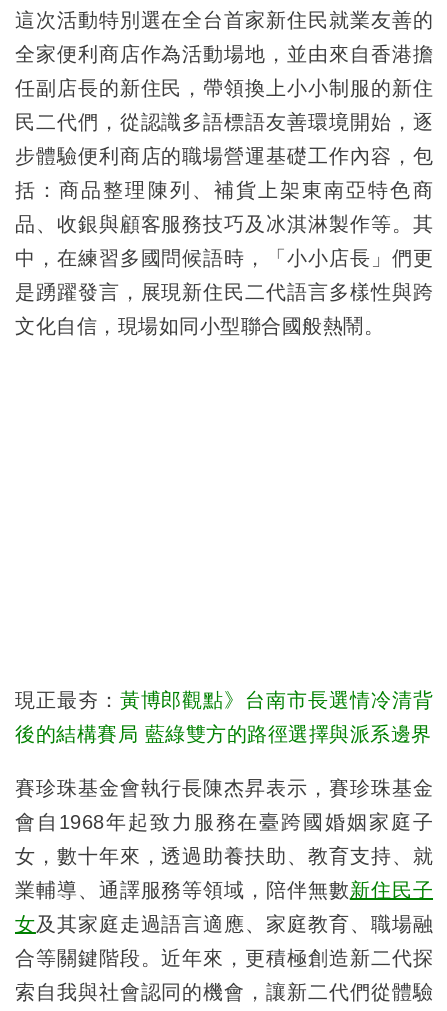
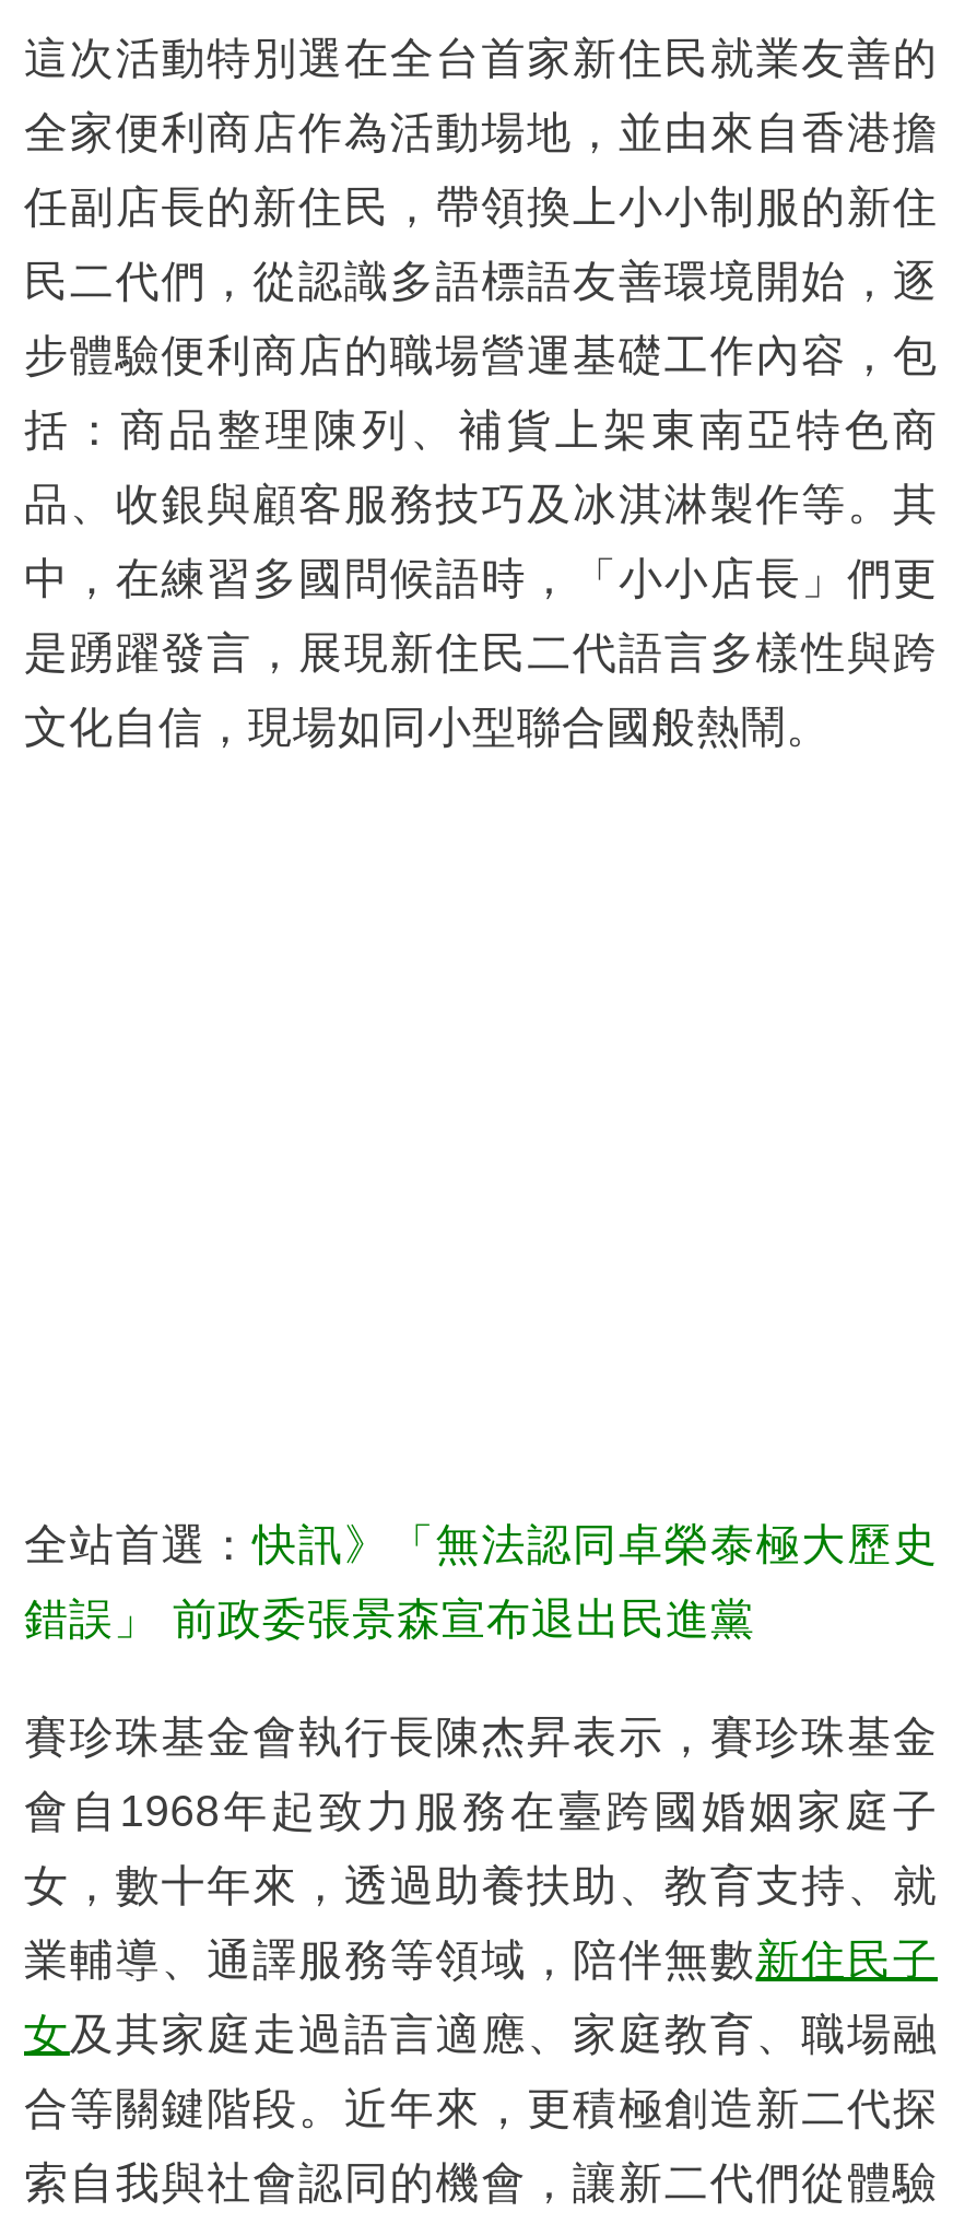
[15,689,433,711] 現正最夯：黃博郎觀點》台南市長選情冷清背 -> [24,1520,938,1568] 全站首選：快訊》「無法認同卓榮泰極大歷史
[15,723,431,745] 後的結構賽局 藍綠雙方的路徑選擇與派系邊界 -> [24,1594,755,1642] 錯誤」 前政委張景森宣布退出民進黨

